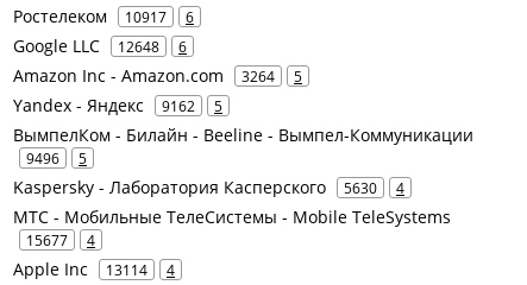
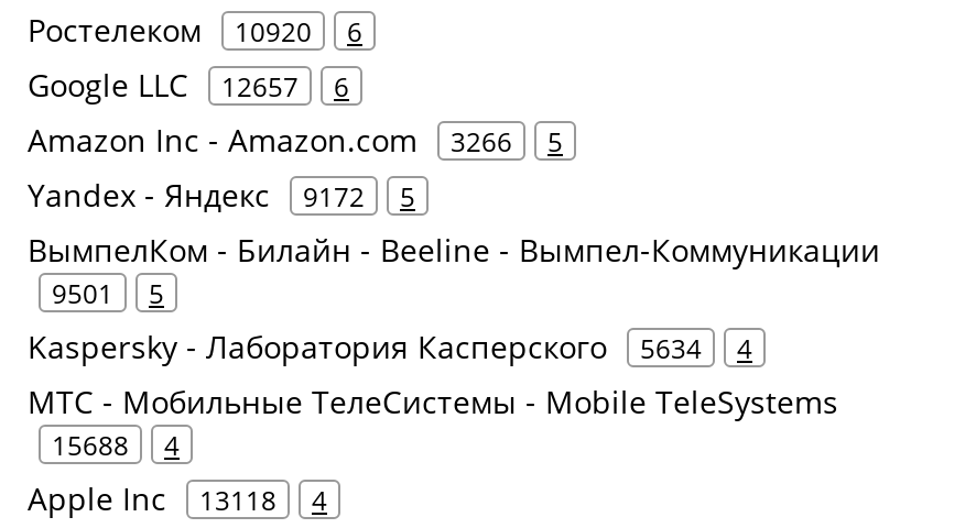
[13,5,194,28] Ростелеком 10917 6 -> [28,9,362,51] Ростелеком 10920 6
[13,35,187,57] Google LLC 12648 6 -> [28,64,349,106] Google LLC 12657 6
[13,64,302,87] Amazon Inc - Amazon.com 3264 5 -> [28,119,563,161] Amazon Inc - Amazon.com 3266 5
[13,94,222,117] Yandex - Яндекс 9162 5 -> [28,174,415,216] Yandex - Яндекс 9172 5
[26,149,87,168] 9496 5 -> [52,275,164,311] 9501 5
[13,176,404,199] Kaspersky - Лаборатория Касперского 5630 4 -> [28,326,752,368] Kaspersky - Лаборатория Касперского 5634 4
[26,231,95,250] 15677 4 -> [52,427,180,462] 15688 4
[13,258,175,280] Apple Inc 13114 4 -> [28,478,327,520] Apple Inc 13118 4

